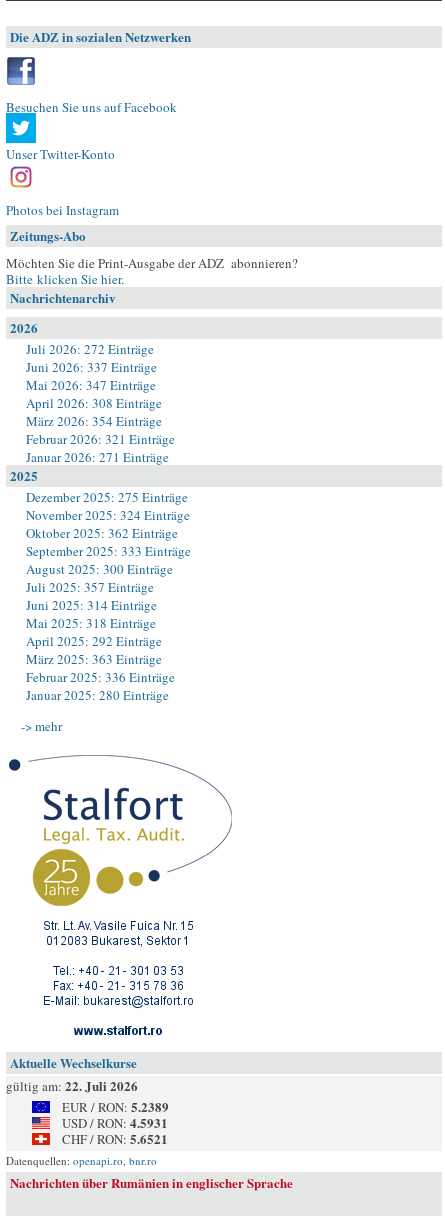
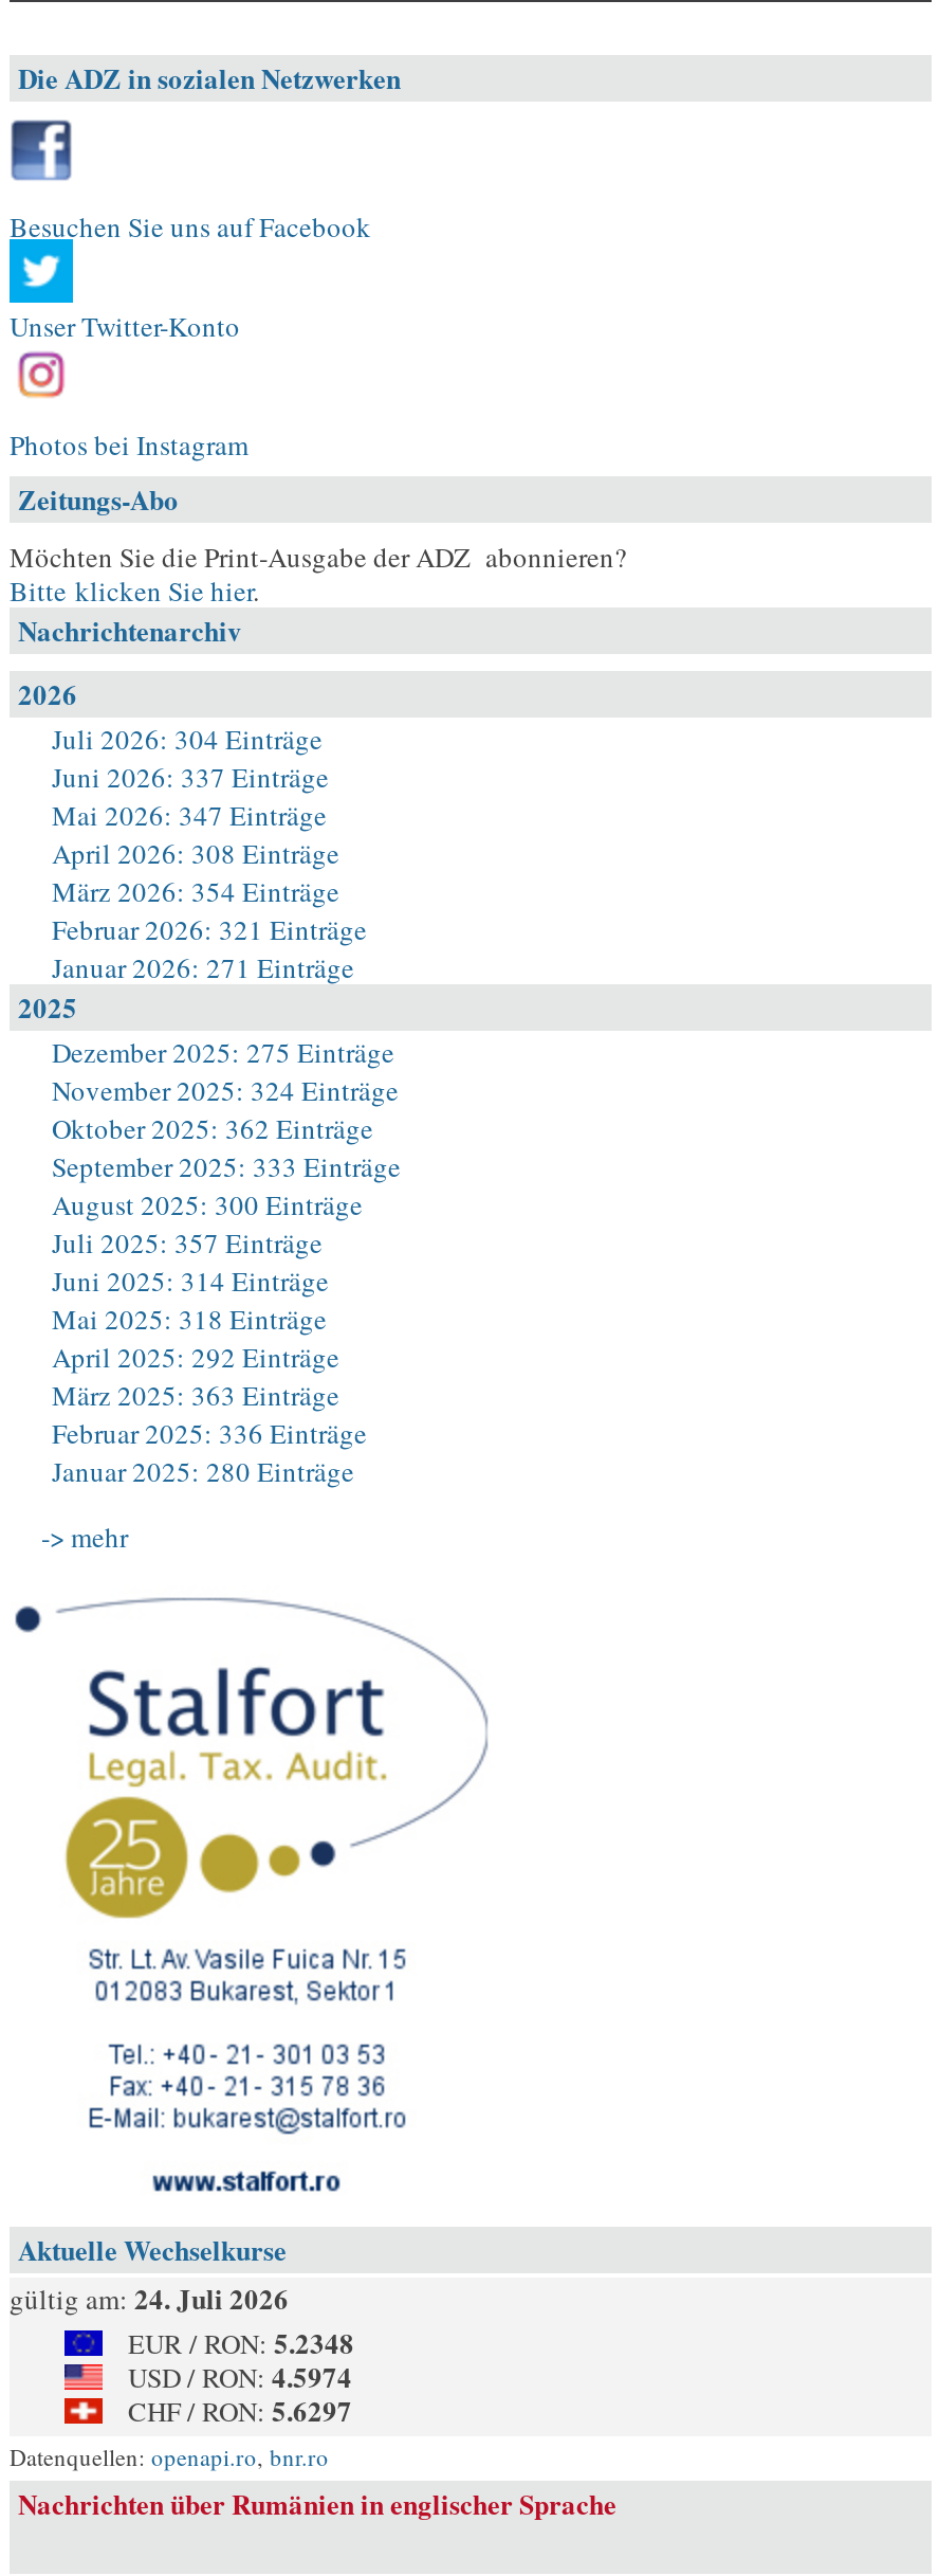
[26,340,154,358] Juli 2026: 272 Einträge -> [52,720,323,758] Juli 2026: 304 Einträge
[6,1076,138,1095] gültig am: 22. Juli 2026 -> [10,2278,289,2318] gültig am: 24. Juli 2026
[62,1097,169,1116] EUR / RON: 5.2389 -> [128,2322,354,2362] EUR / RON: 5.2348
[62,1113,168,1132] USD / RON: 4.5931 -> [128,2356,352,2396] USD / RON: 4.5974
[62,1129,168,1148] CHF / RON: 5.6521 -> [128,2390,352,2430] CHF / RON: 5.6297

